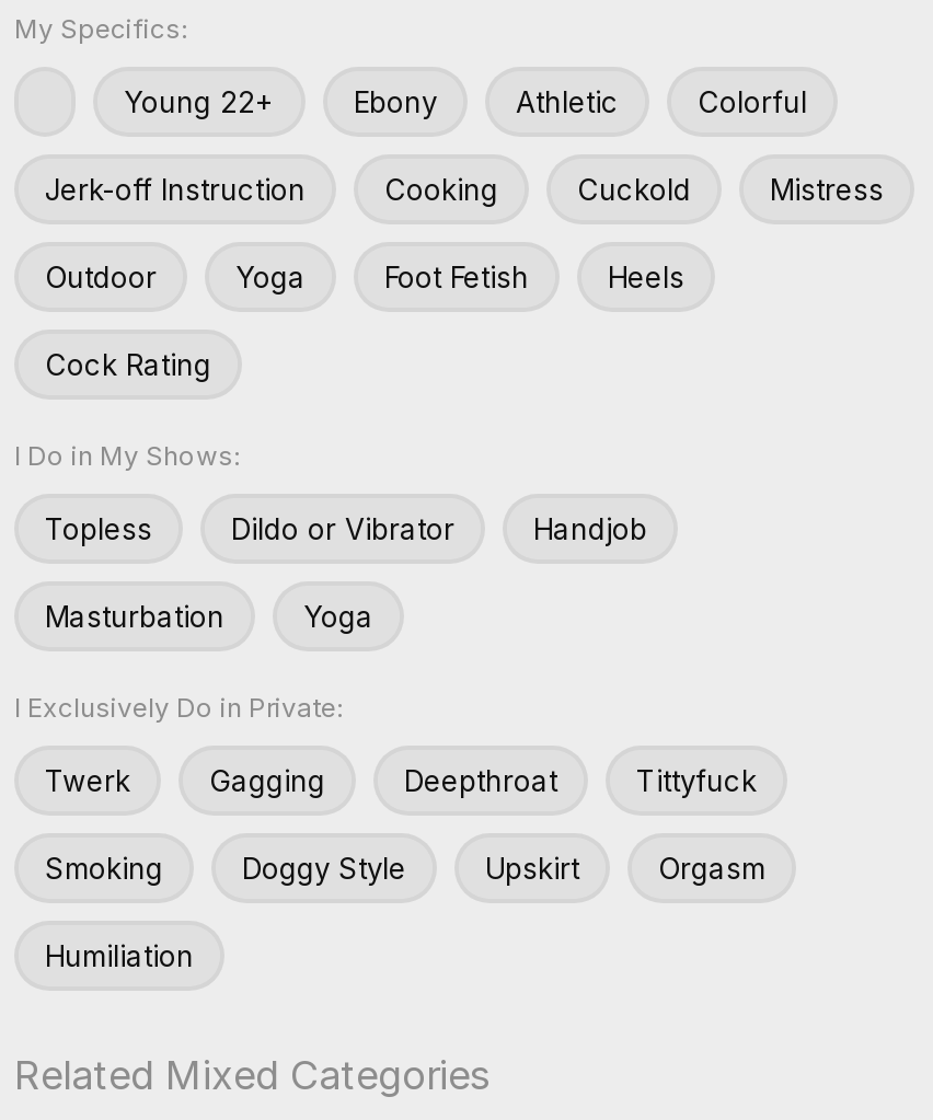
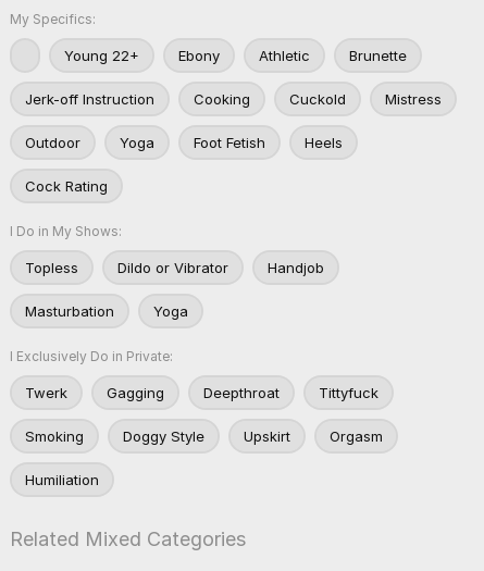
[698,83,807,118] Colorful -> [349,46,407,64] Brunette

